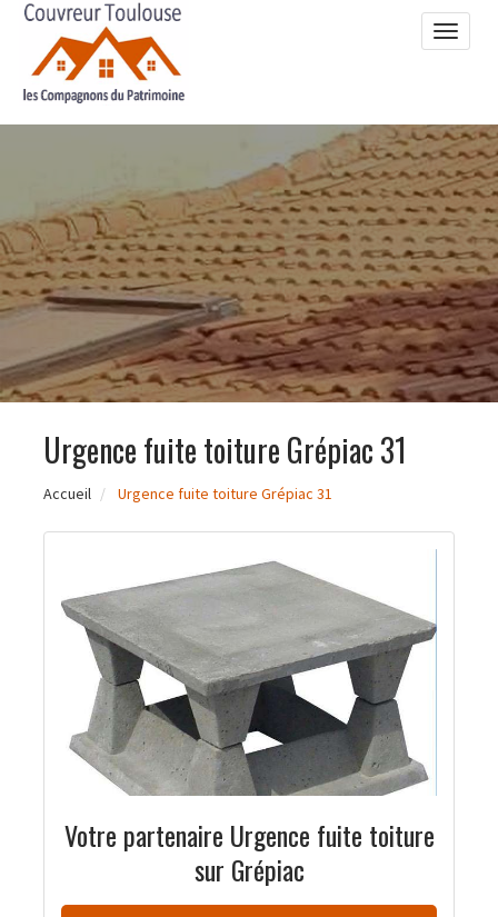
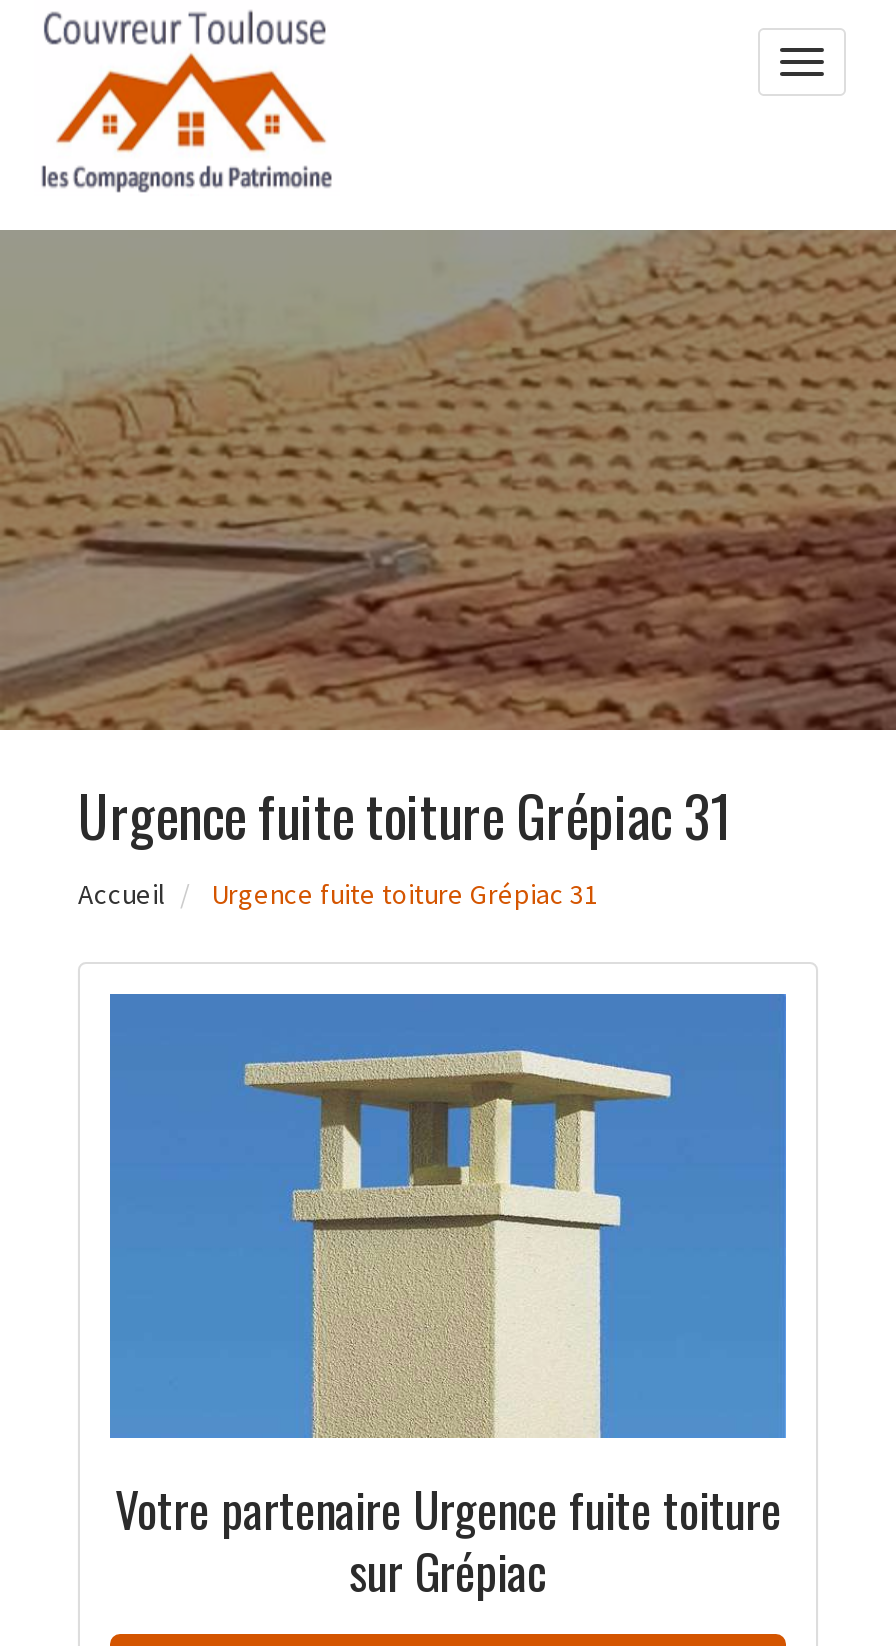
[61,549,437,796] [image] -> [108,992,786,1440] [image]

